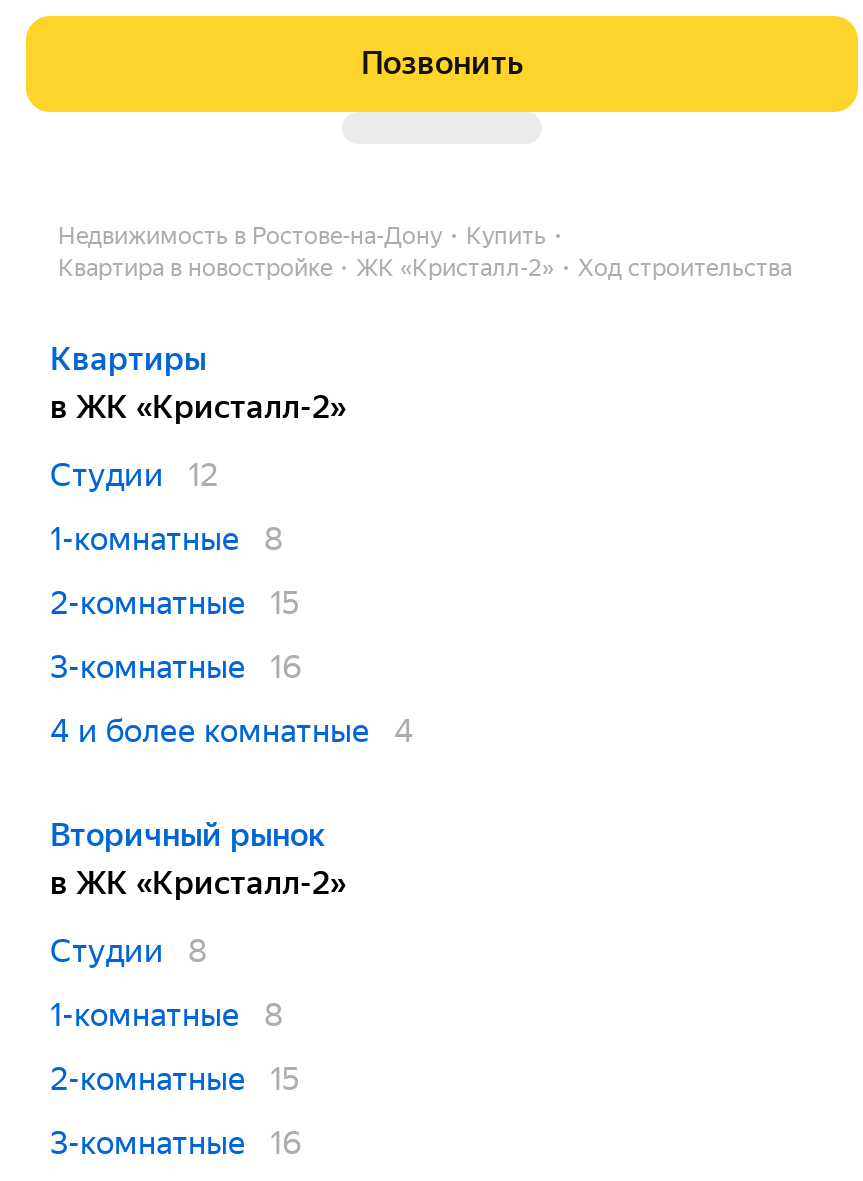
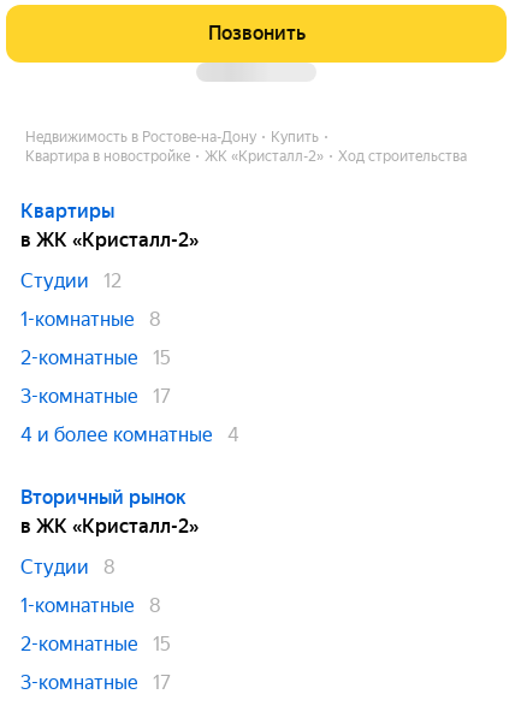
[50,648,302,686] 3-комнатные 16 -> [20,385,171,407] 3-комнатные 17
[50,1124,302,1162] 3-комнатные 16 -> [20,671,171,694] 3-комнатные 17

